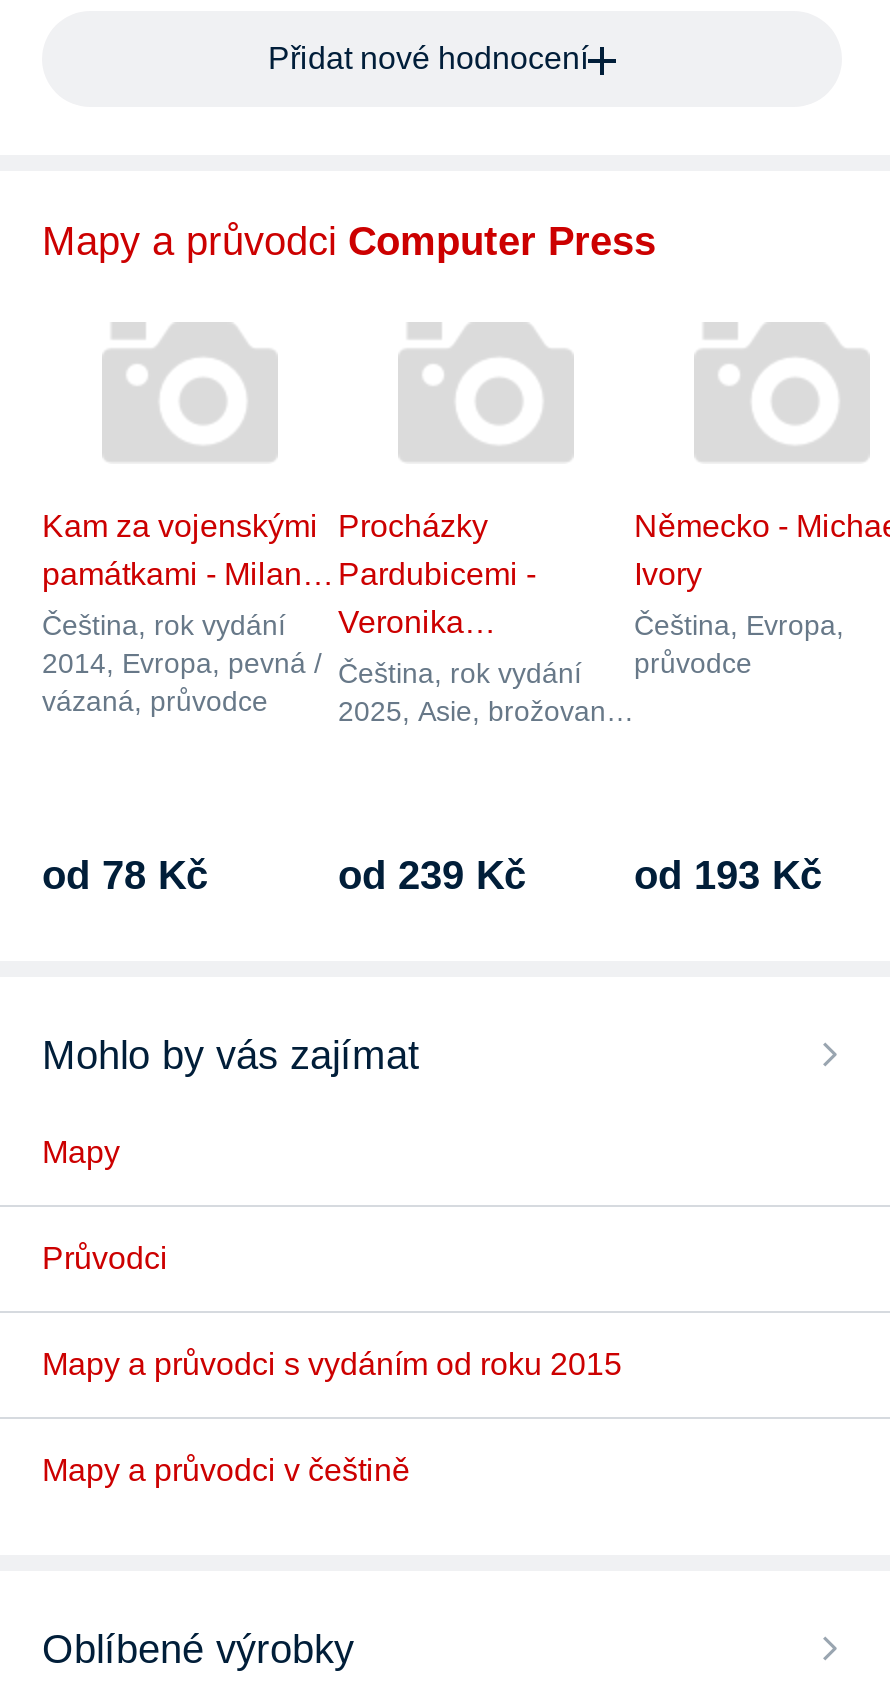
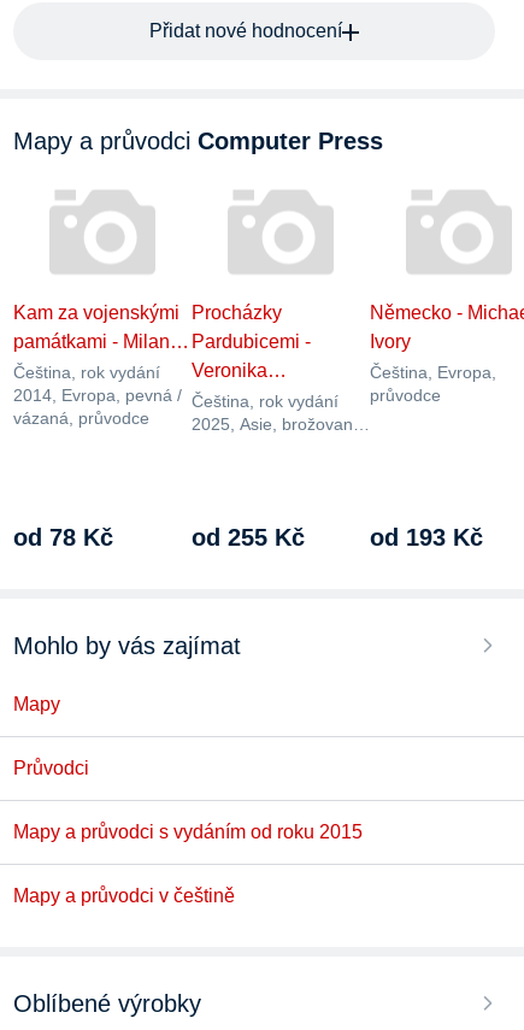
[338,853,526,897] od 239 Kč -> [192,524,305,550] od 255 Kč

